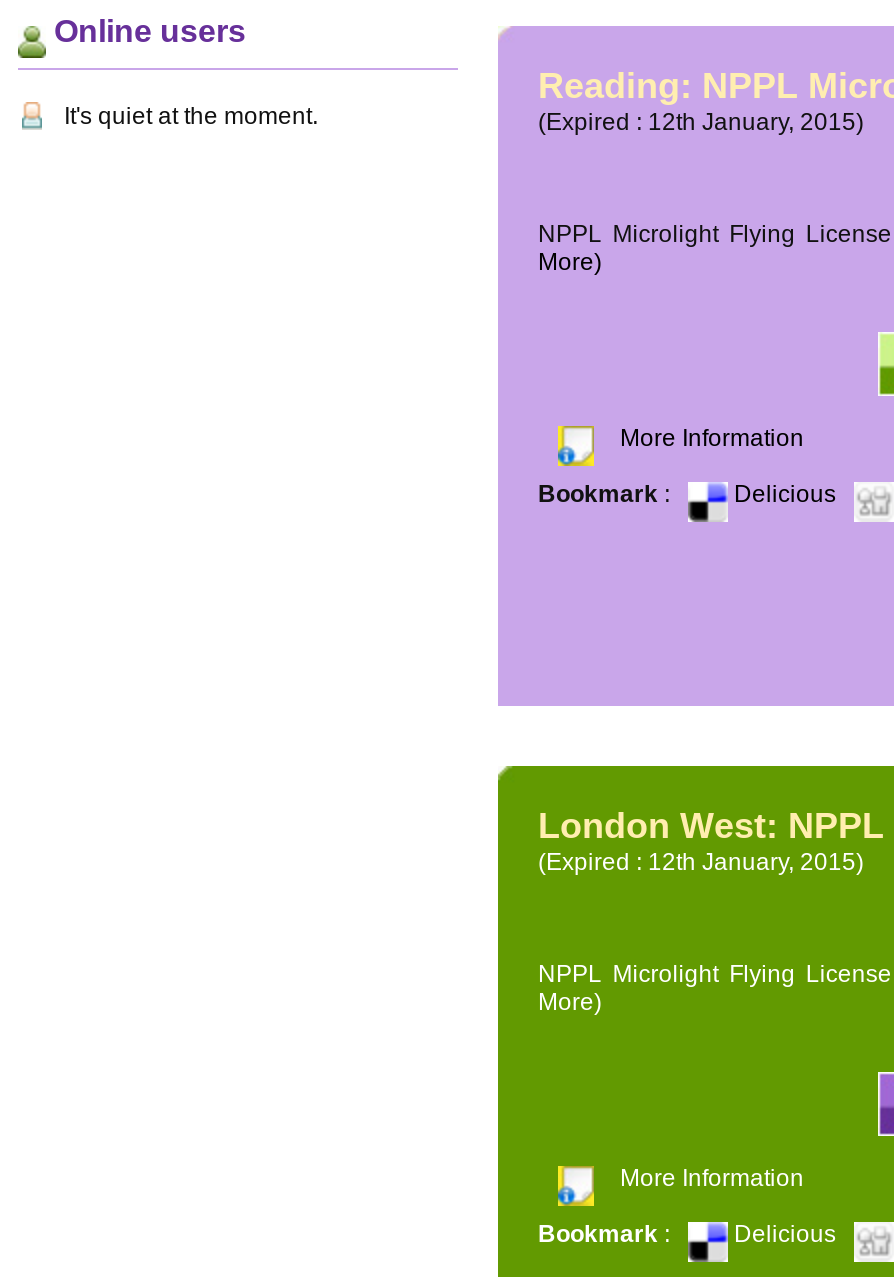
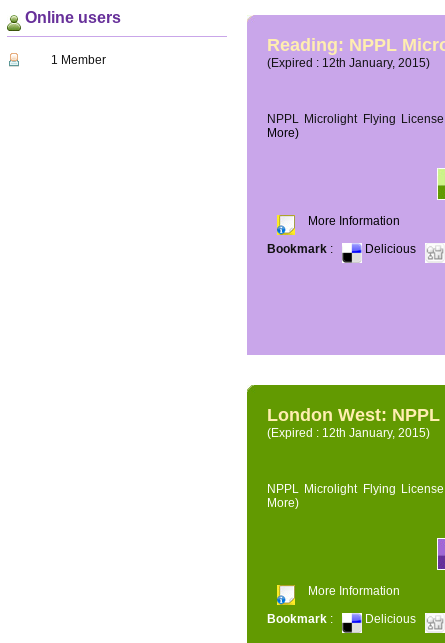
[64,101,318,129] It's quiet at the moment. -> [51,53,106,67] 1 Member

